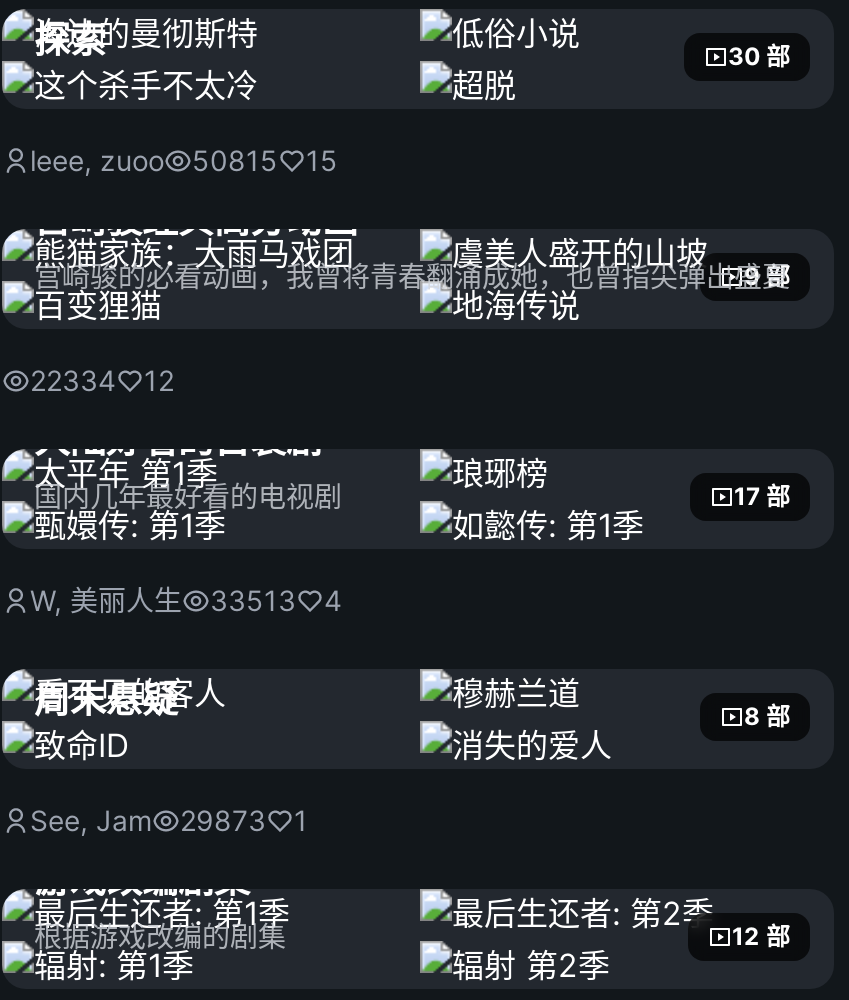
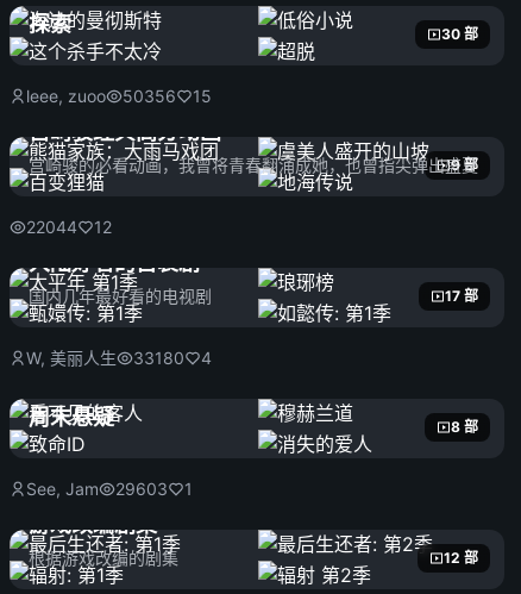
[30,143,338,177] leee, zuoo 50815 15 -> [26,86,212,106] leee, zuoo 50356 15
[30,363,174,397] 22334 12 -> [26,217,112,237] 22044 12
[30,583,342,617] W, 美丽人生 33513 4 -> [26,348,212,368] W, 美丽人生 33180 4
[30,803,308,837] See, Jam 29873 1 -> [26,479,193,499] See, Jam 29603 1

